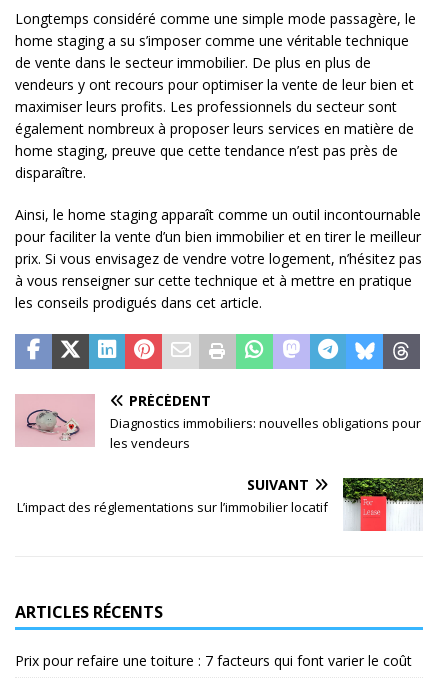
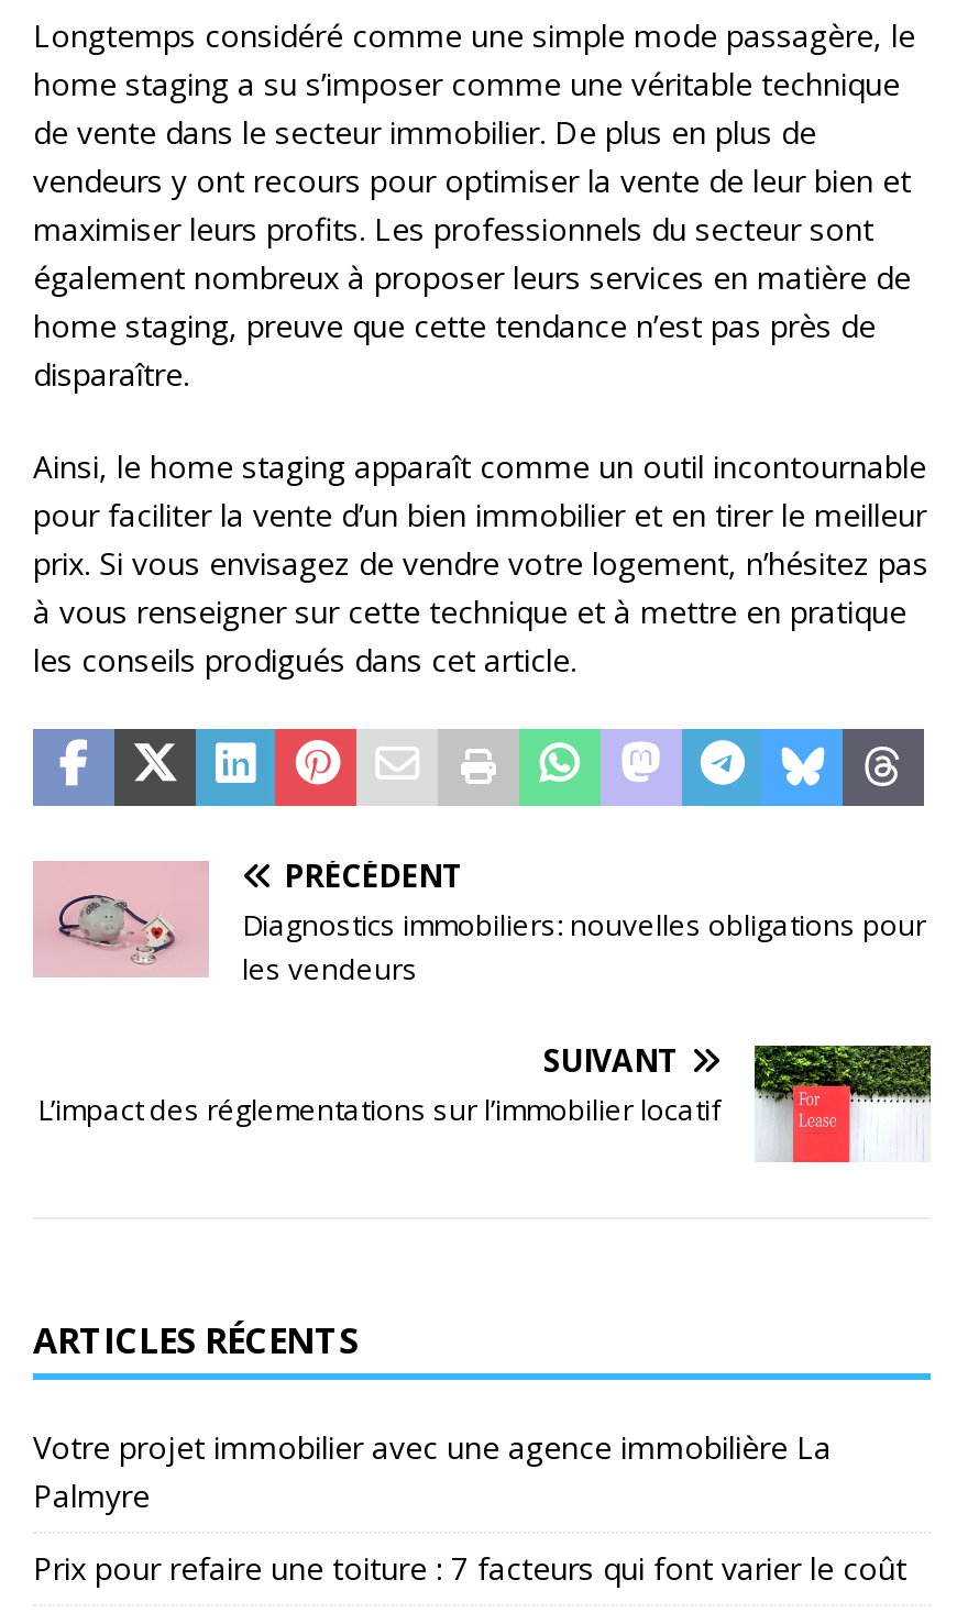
none -> [33,1427,832,1517] Votre projet immobilier avec une agence immobilière La | Palmyre

